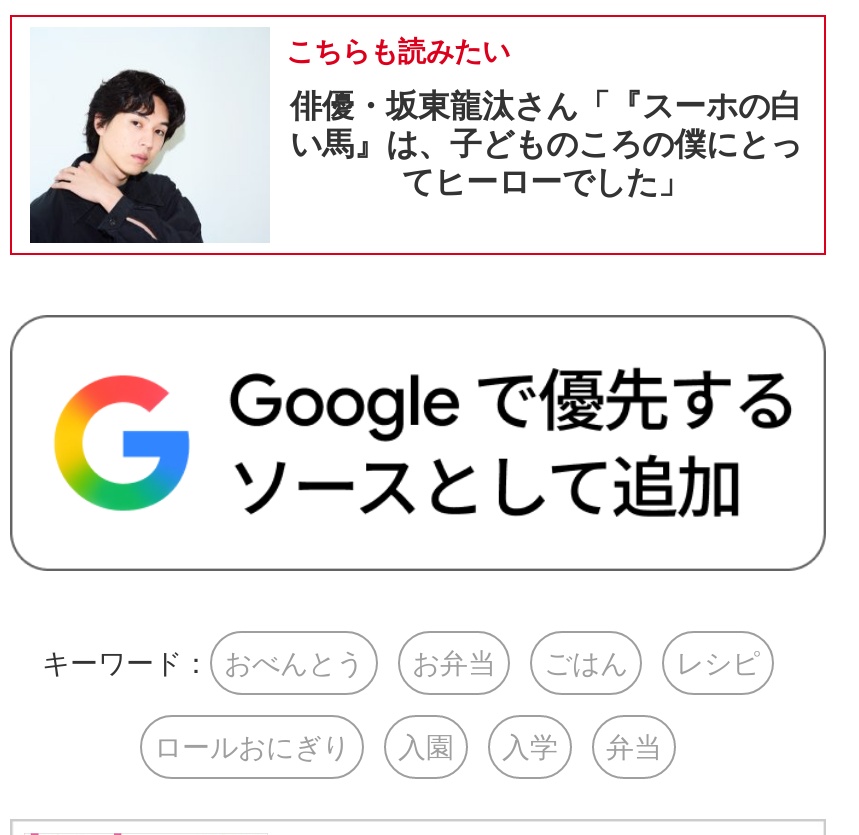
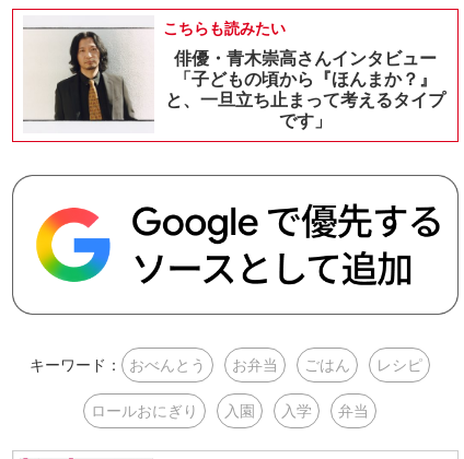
[28,49,802,245] [image] | 俳優・坂東龍汰さん「『スーホの白 | い馬』は、子どものころの僕にとっ | てヒーローでした」 -> [23,26,445,133] [image] | 俳優・青木崇高さんインタビュー | 「子どもの頃から『ほんまか？』 | と、一旦立ち止まって考えるタイプ | です」

